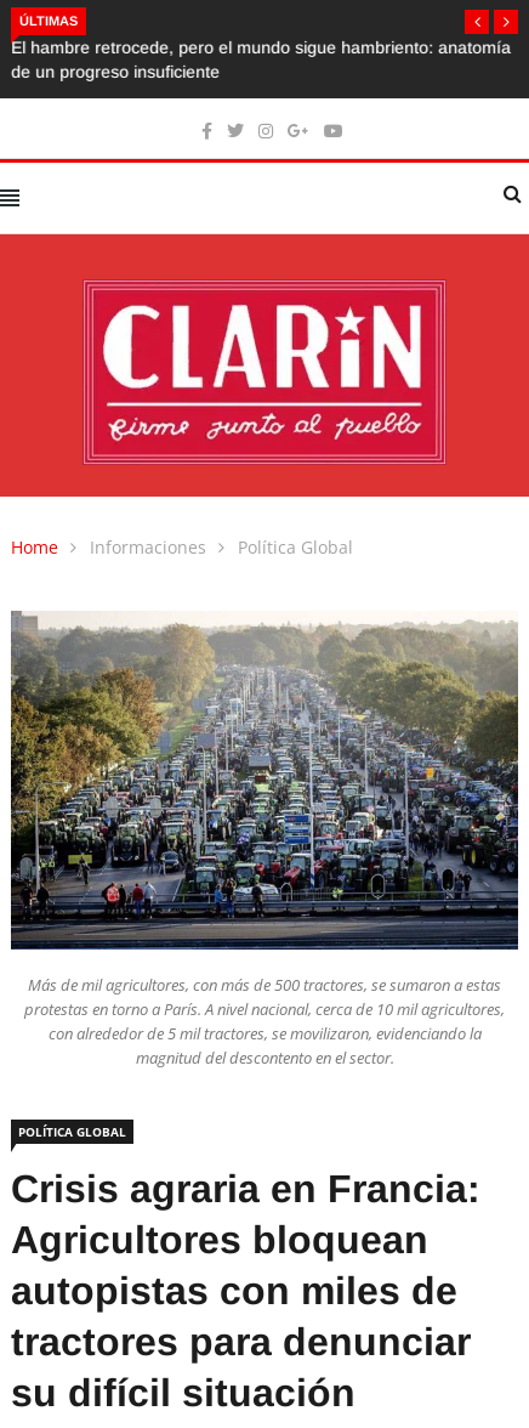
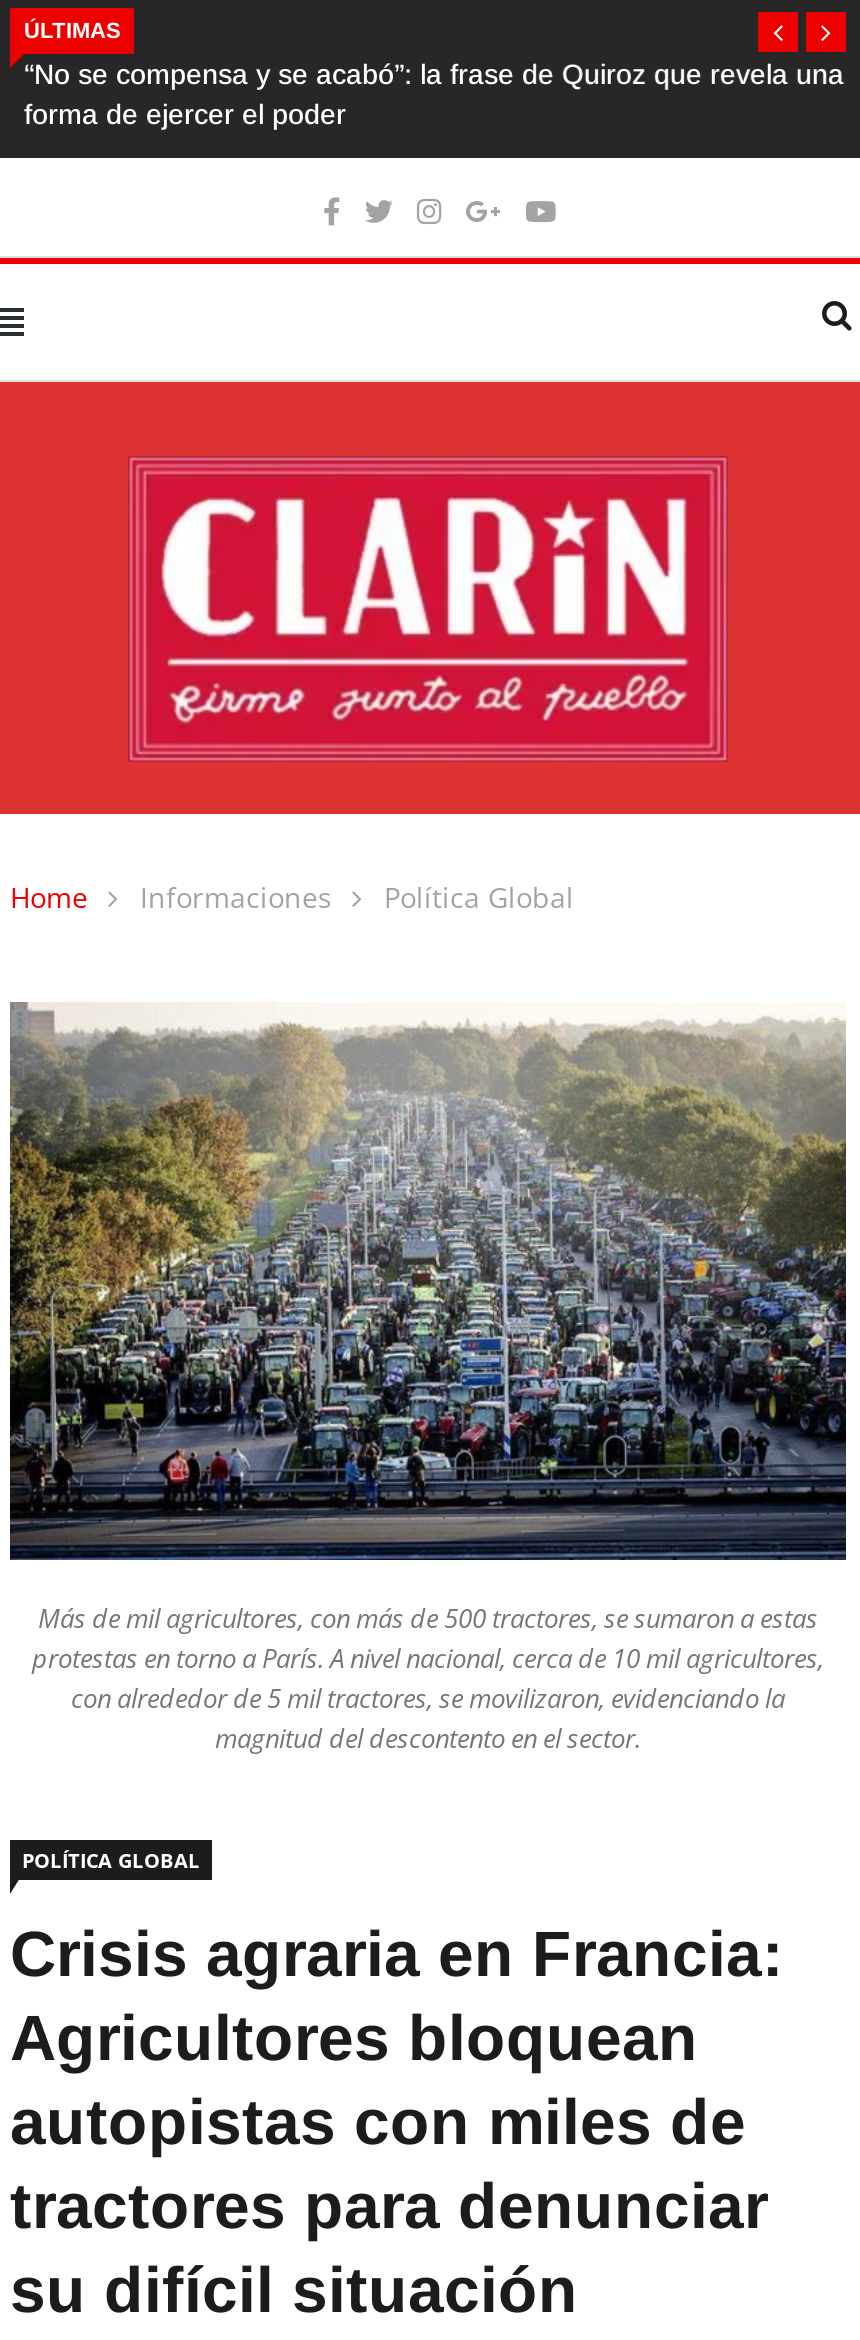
[11,38,511,81] El hambre retrocede, pero el mundo sigue hambriento: anatomía | de un progreso insuficiente -> [10,58,830,130] “No se compensa y se acabó”: la frase de Quiroz que revela una | forma de ejercer el poder

